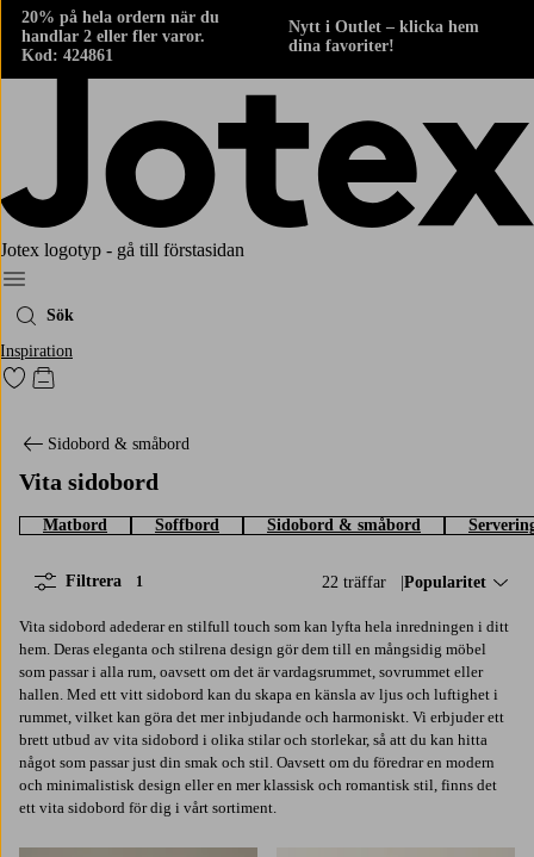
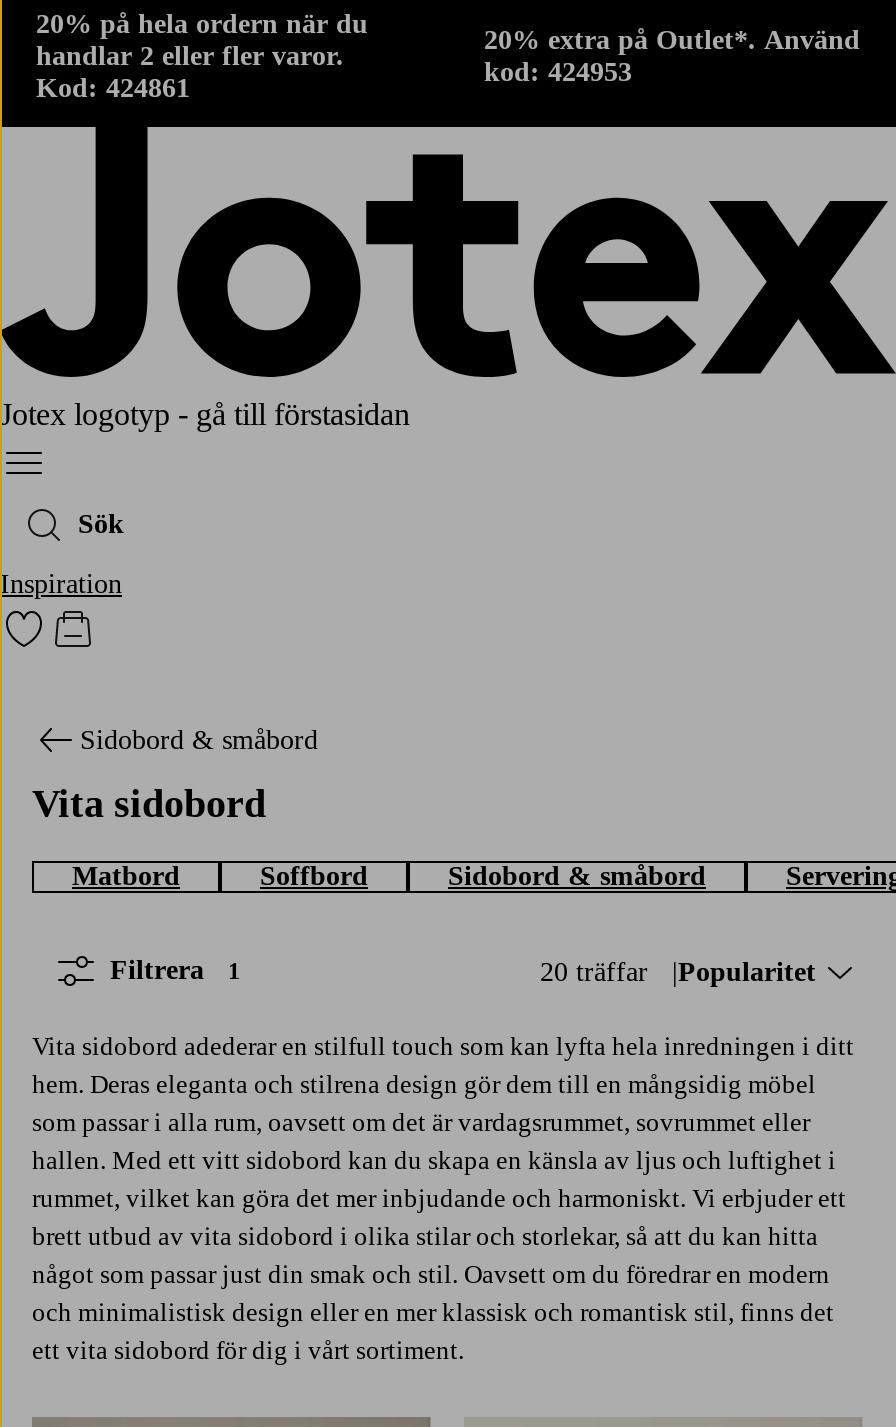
[288,18,479,55] Nytt i Outlet – klicka hem | dina favoriter! -> [484,25,860,87] 20% extra på Outlet*. Använd | kod: 424953
[322,573,386,591] 22 träffar -> [540,957,648,987] 20 träffar

